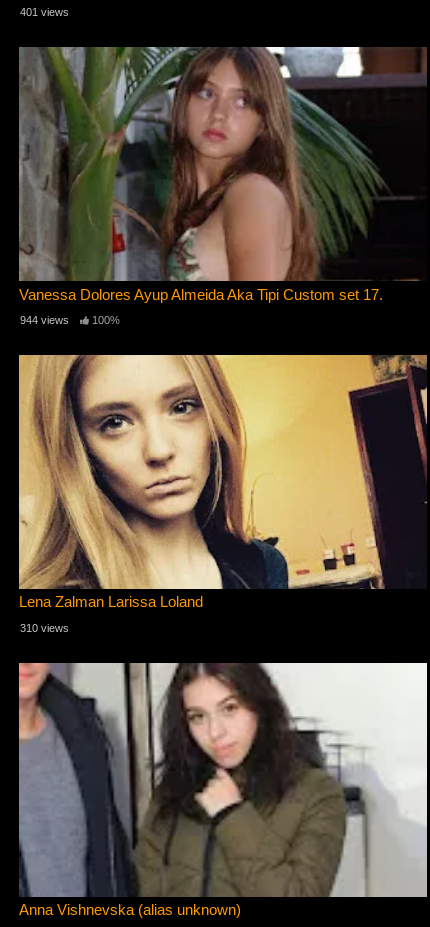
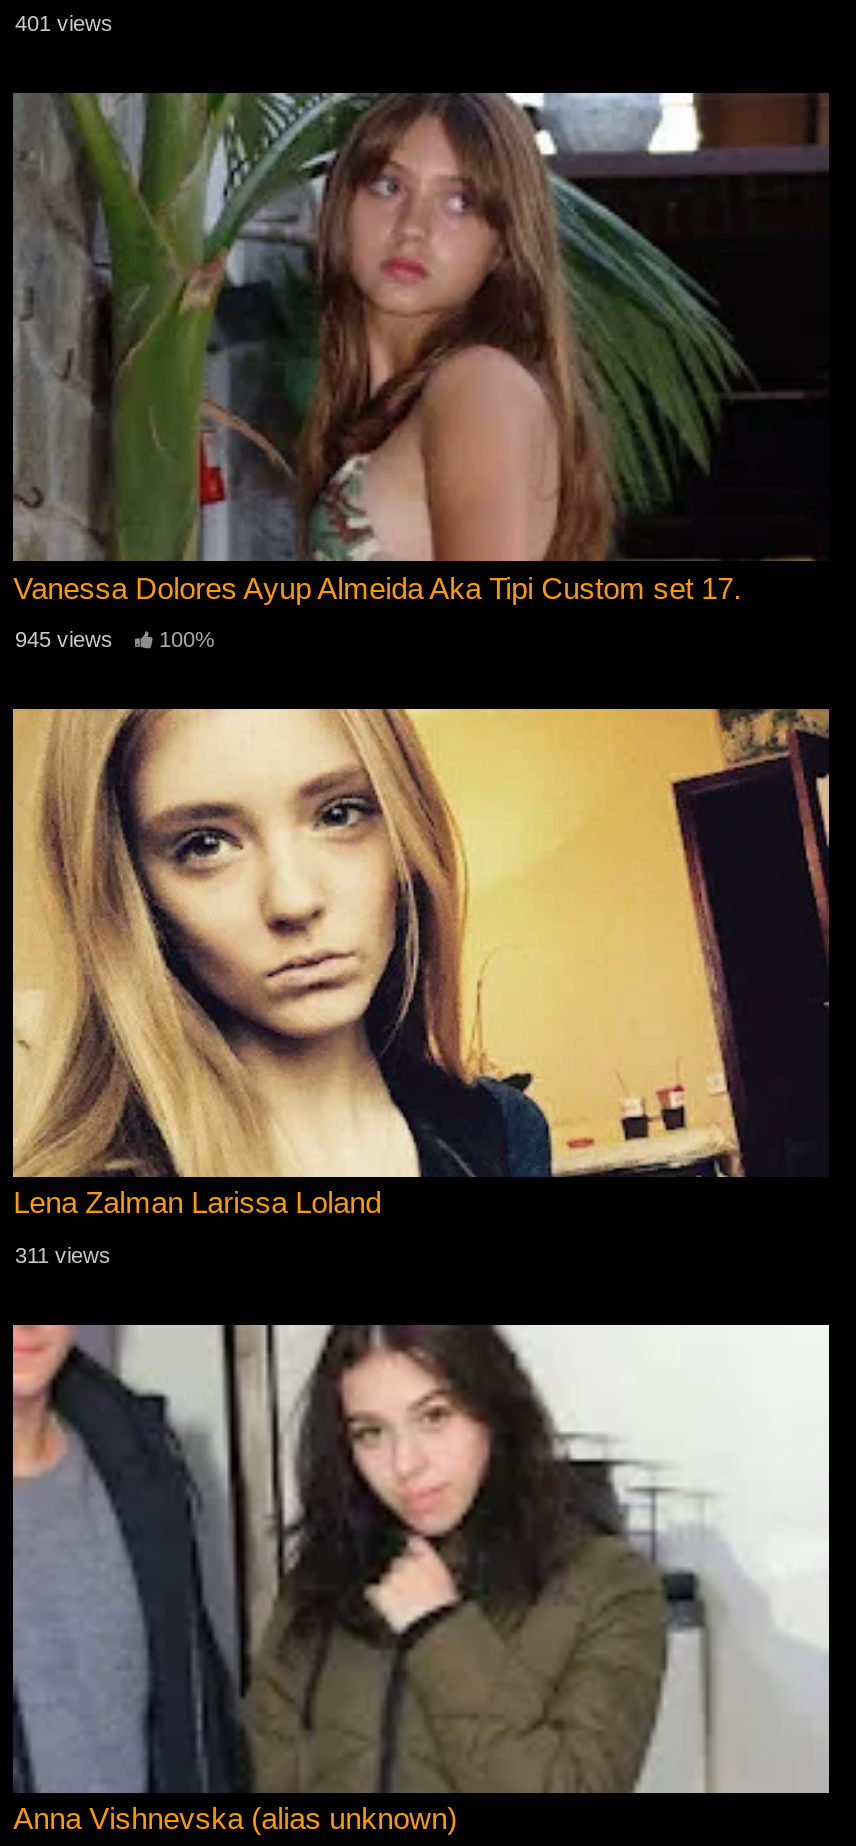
[20,314,120,326] 944 views 100% -> [15,626,215,650] 945 views 100%
[20,622,69,634] 310 views -> [15,1242,111,1266] 311 views

